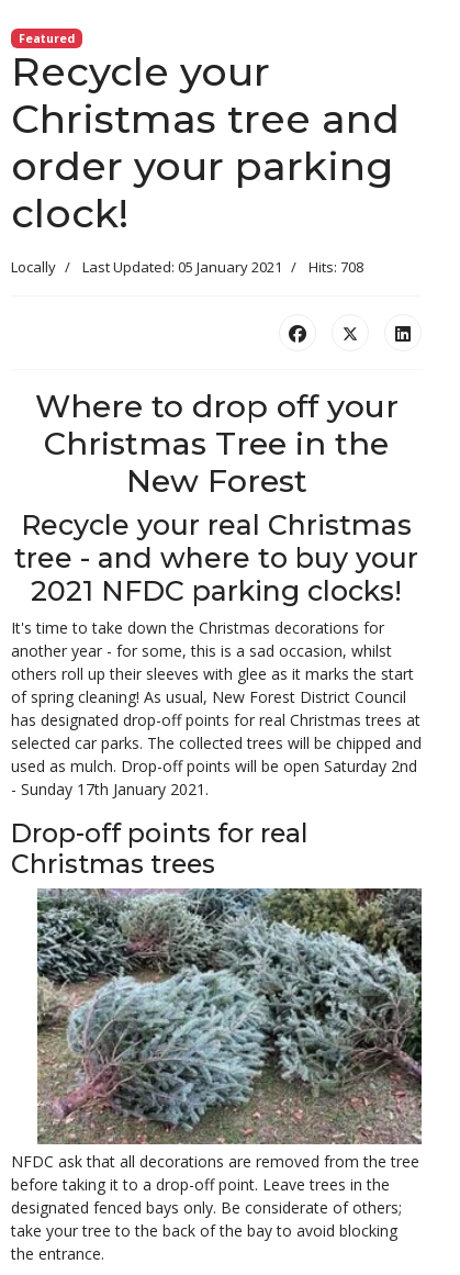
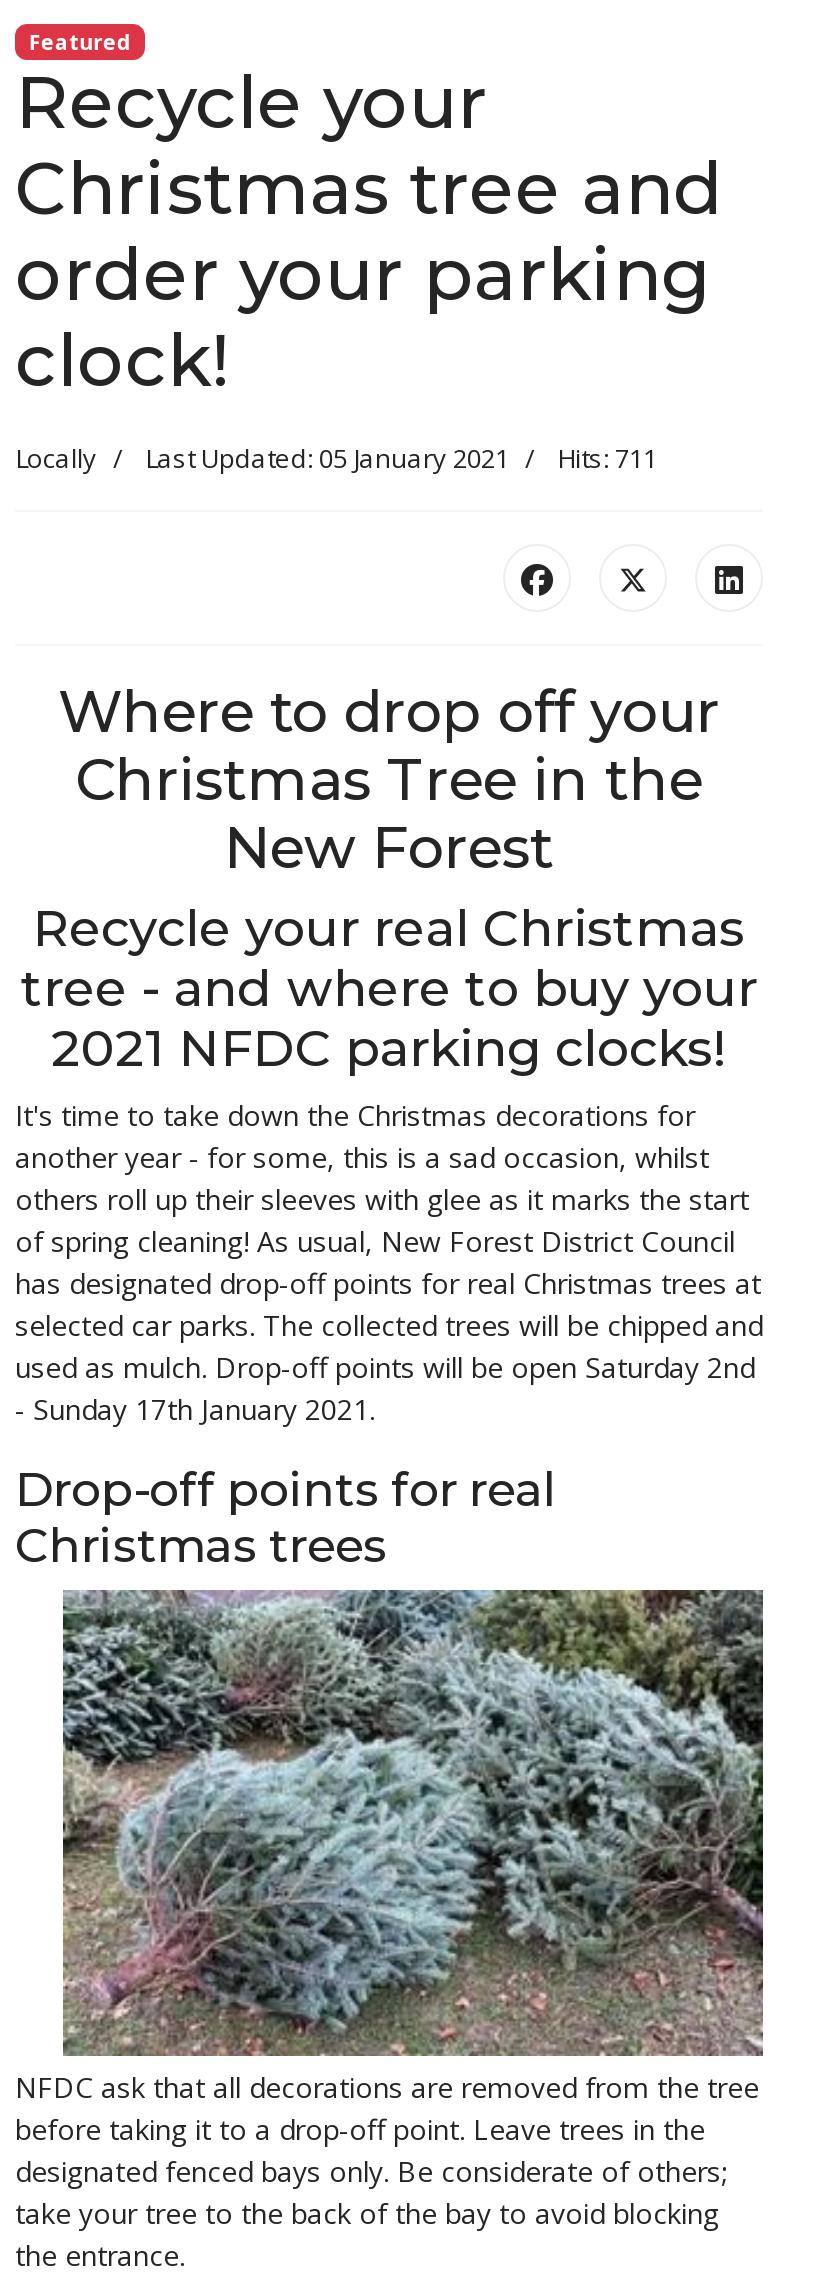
[11,257,363,277] Locally Last Updated: 05 January 2021 Hits: 708 -> [15,440,657,476] Locally Last Updated: 05 January 2021 Hits: 711

